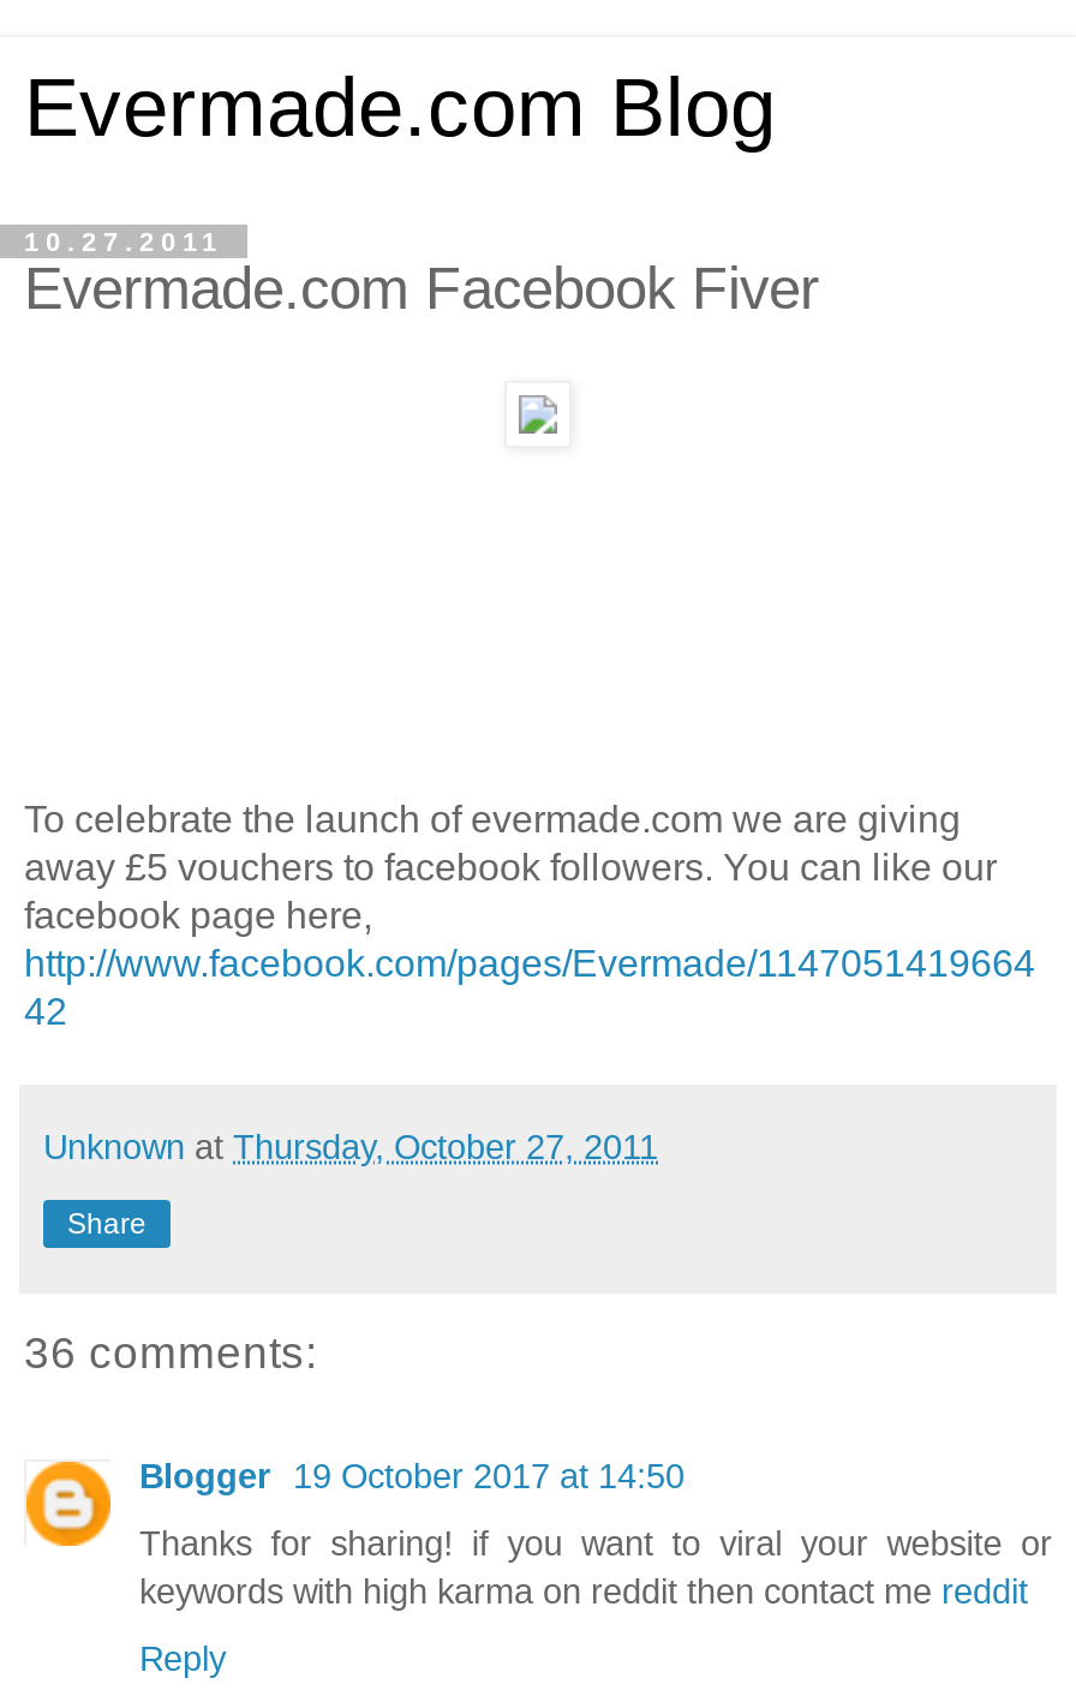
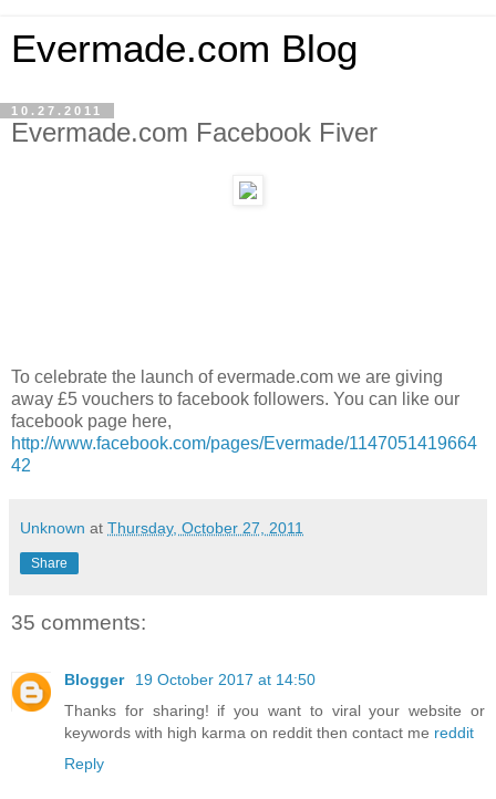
[24,1327,317,1377] 36 comments: -> [11,611,146,634] 35 comments:

